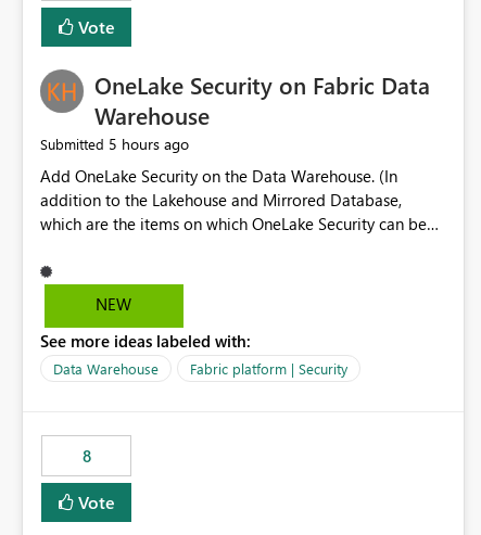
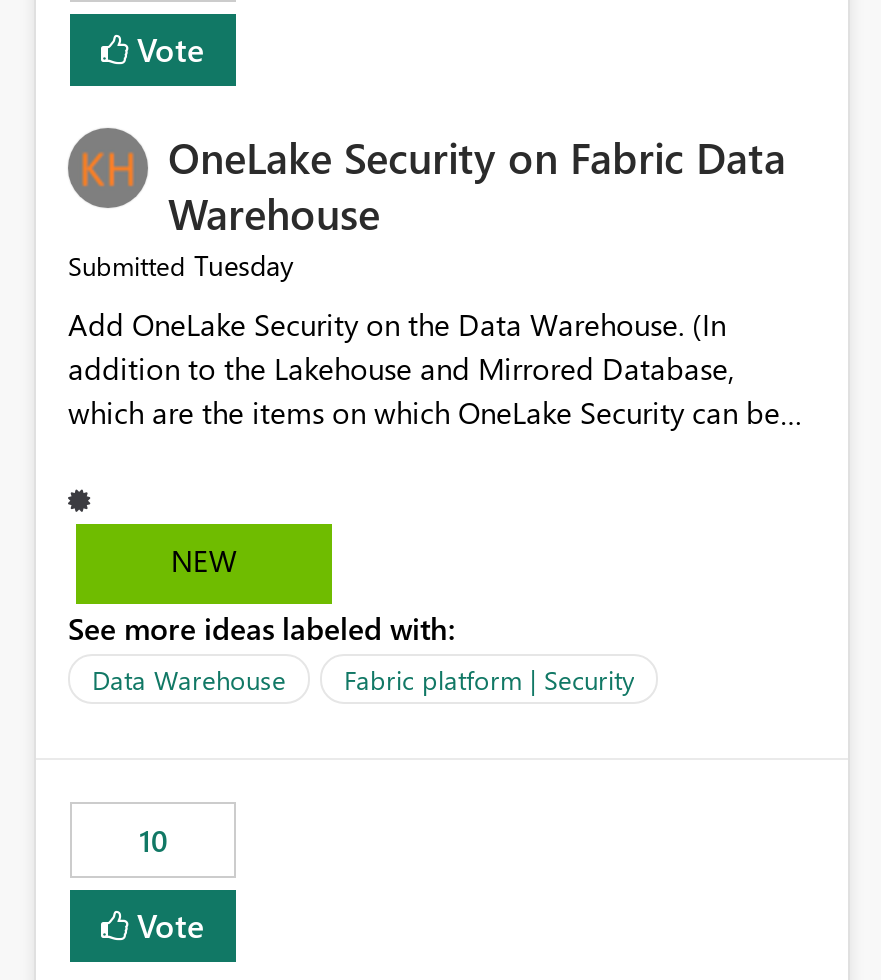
[40,134,189,155] Submitted 5 hours ago -> [68,247,294,285] Submitted Tuesday
[82,445,91,467] 8 -> [139,821,167,861] 10

